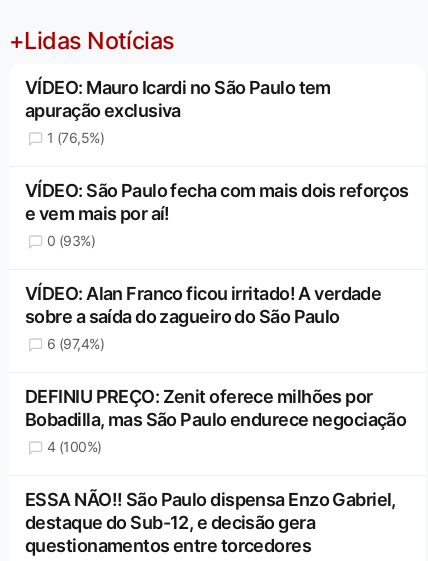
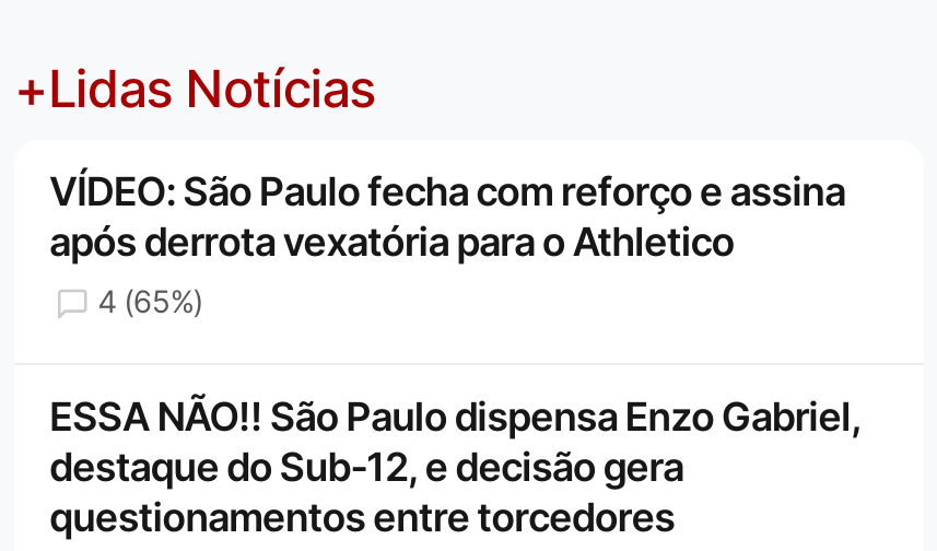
[25,77,409,455] VÍDEO: Mauro Icardi no São Paulo tem | apuração exclusiva | 1 (76,5%) | VÍDEO: São Paulo fecha com mais dois reforços | e vem mais por aí! | 0 (93%) | VÍDEO: Alan Franco ficou irritado! A verdade | sobre a saída do zagueiro do São Paulo | 6 (97,4%) | DEFINIU PREÇO: Zenit oferece milhões por | Bobadilla, mas São Paulo endurece negociação | 4 (100%) -> [49,168,845,319] VÍDEO: São Paulo fecha com reforço e assina | após derrota vexatória para o Athletico | 4 (65%)

